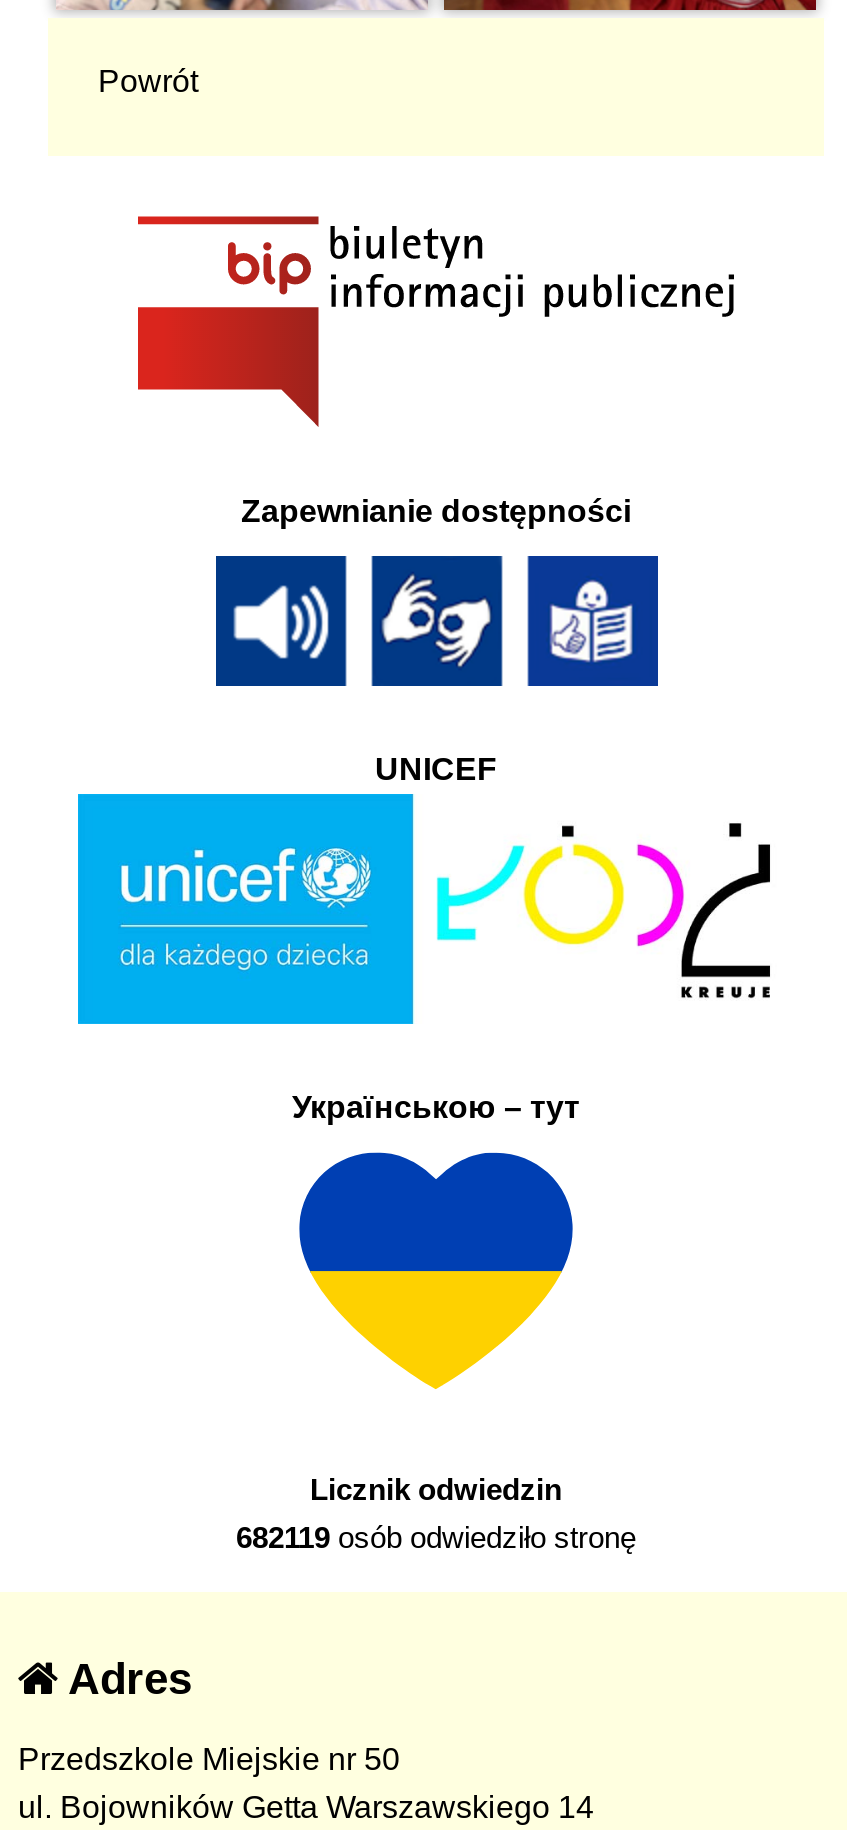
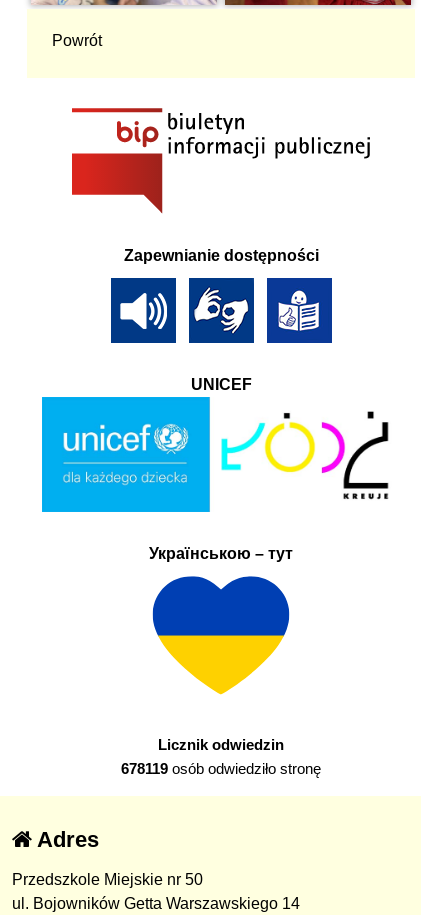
[236,1519,636,1553] 682119 osób odwiedziło stronę -> [121,760,321,777] 678119 osób odwiedziło stronę

